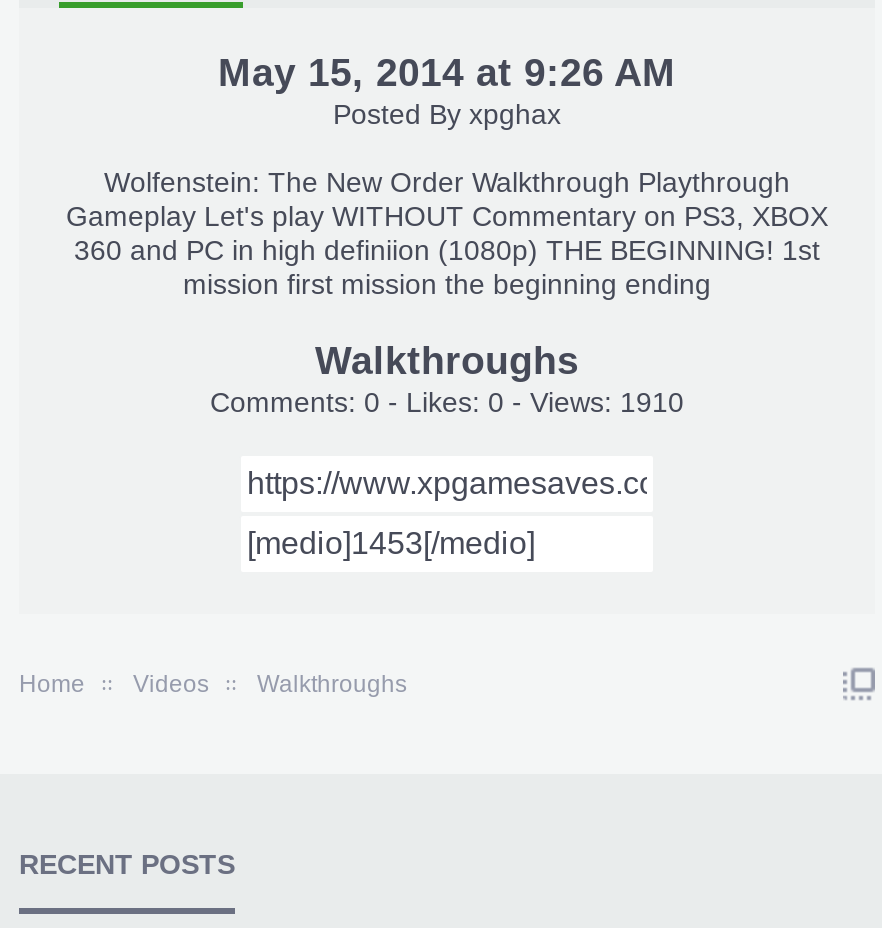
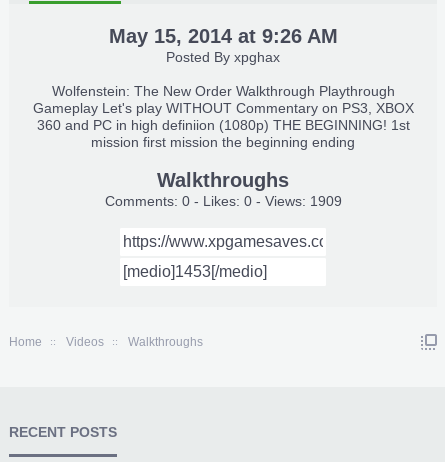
[210,386,684,418] Comments: 0 - Likes: 0 - Views: 1910 -> [104,193,341,209] Comments: 0 - Likes: 0 - Views: 1909

